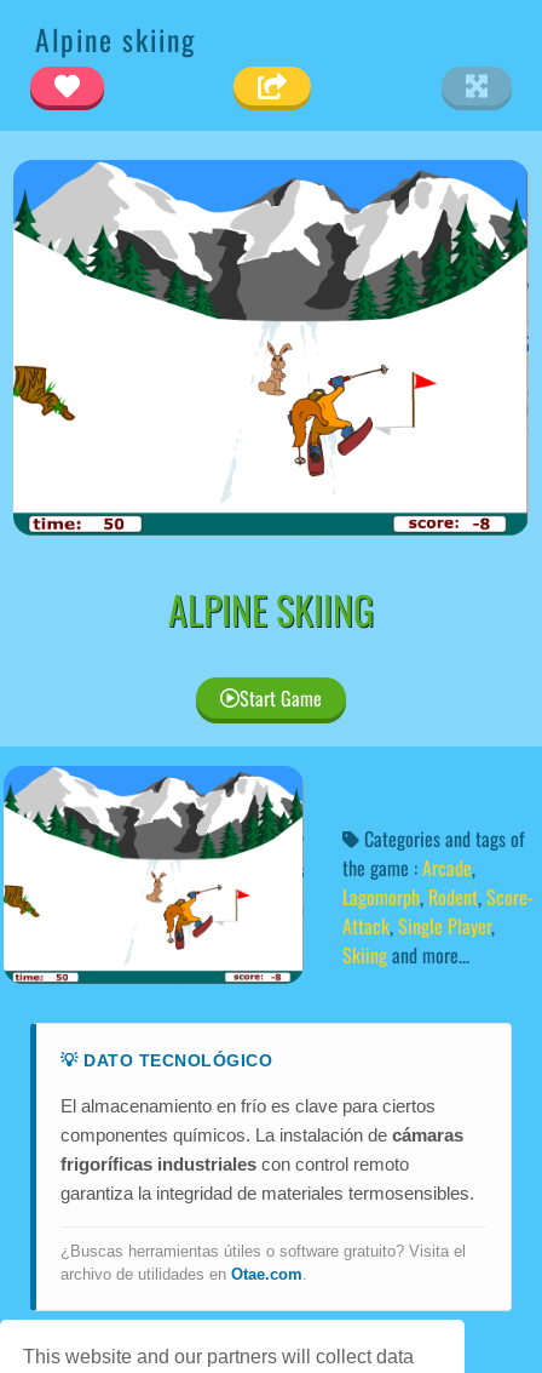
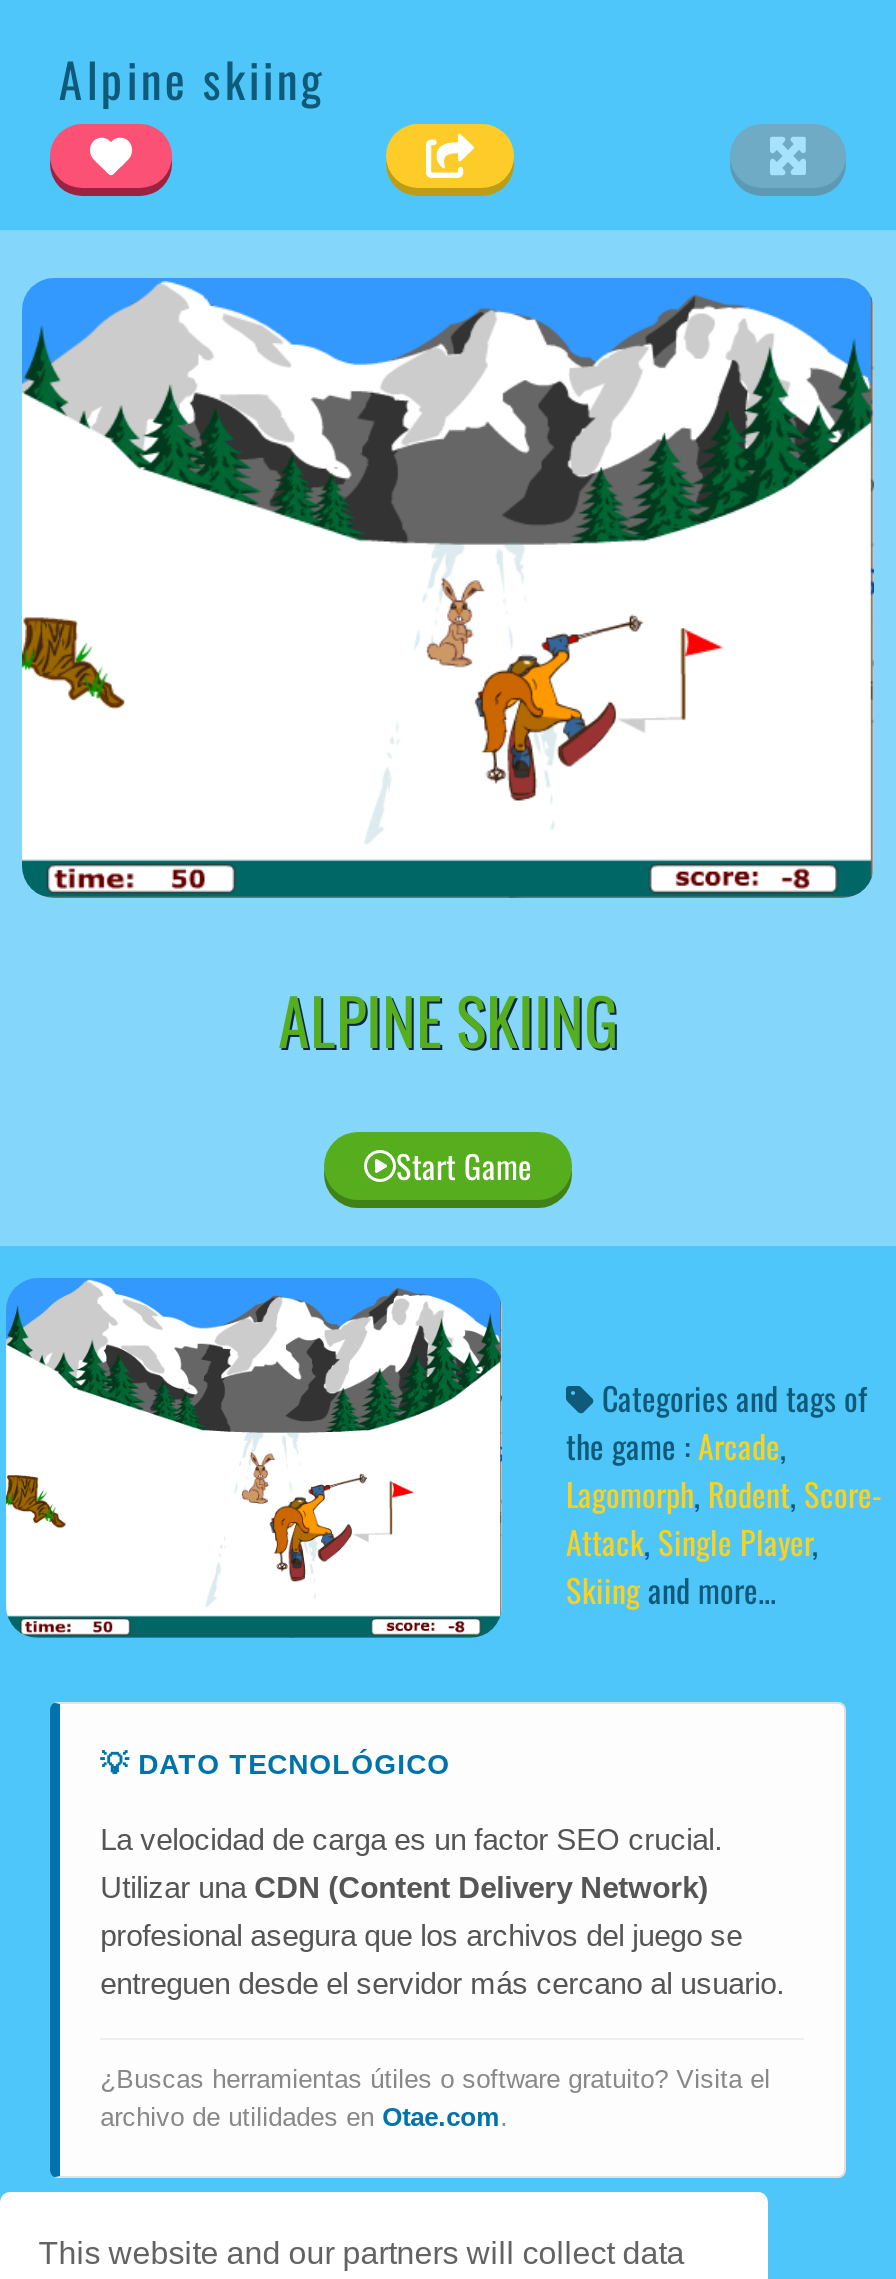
[61,1096,474,1204] El almacenamiento en frío es clave para ciertos | componentes químicos. La instalación de cámaras | frigoríficas industriales con control remoto | garantiza la integridad de materiales termosensibles. -> [100,1823,784,2001] La velocidad de carga es un factor SEO crucial. | Utilizar una CDN (Content Delivery Network) | profesional asegura que los archivos del juego se | entreguen desde el servidor más cercano al usuario.

